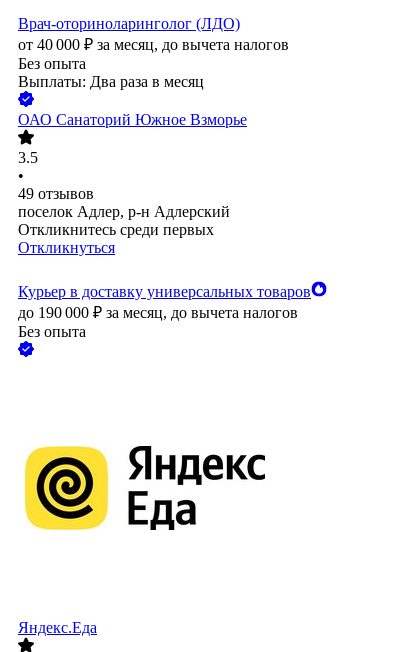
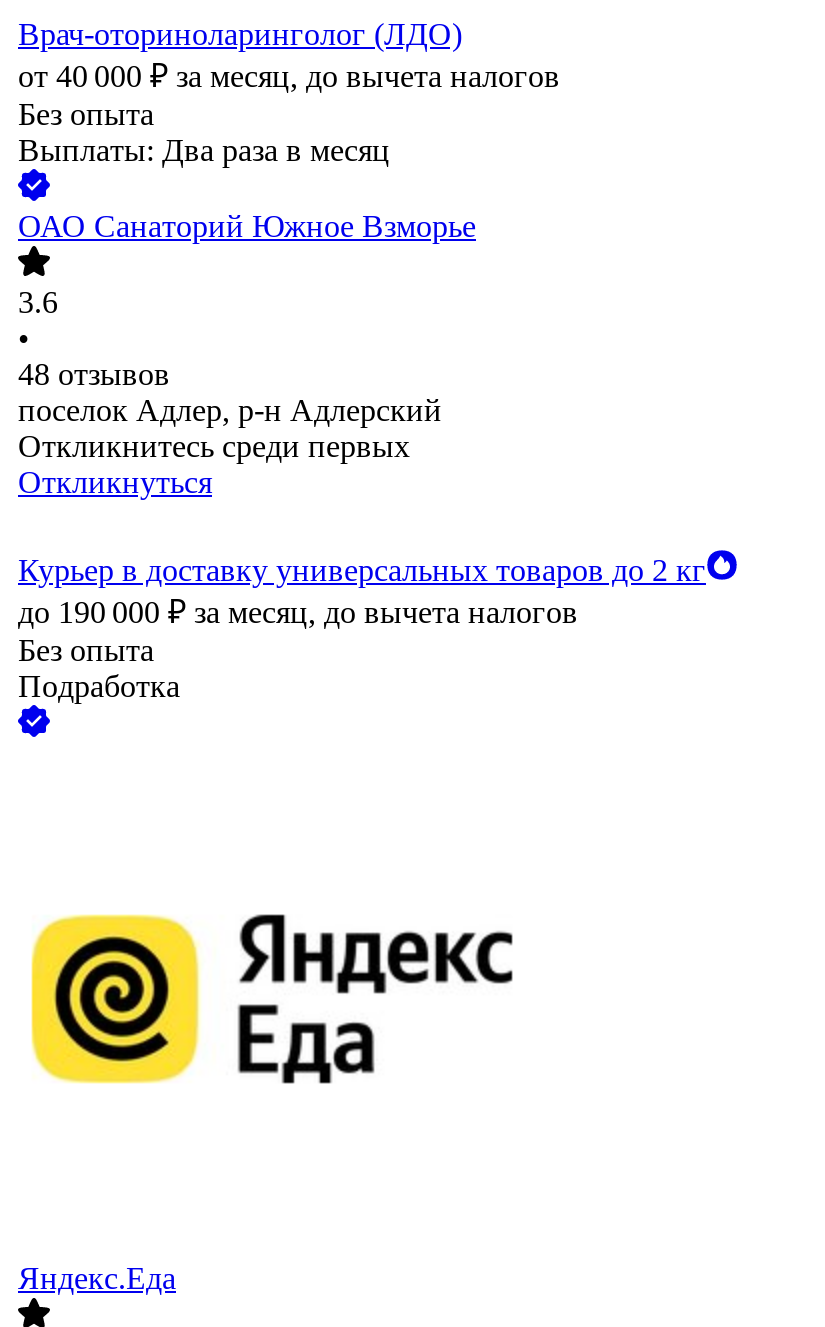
[18,149,38,166] 3.5 -> [18,286,58,320] 3.6
[18,185,94,202] 49 отзывов -> [18,358,170,392] 48 отзывов
[18,283,311,300] Курьер в доставку универсальных товаров -> [18,554,706,588] Курьер в доставку универсальных товаров до 2 кг
none -> [18,670,180,704] Подработка

